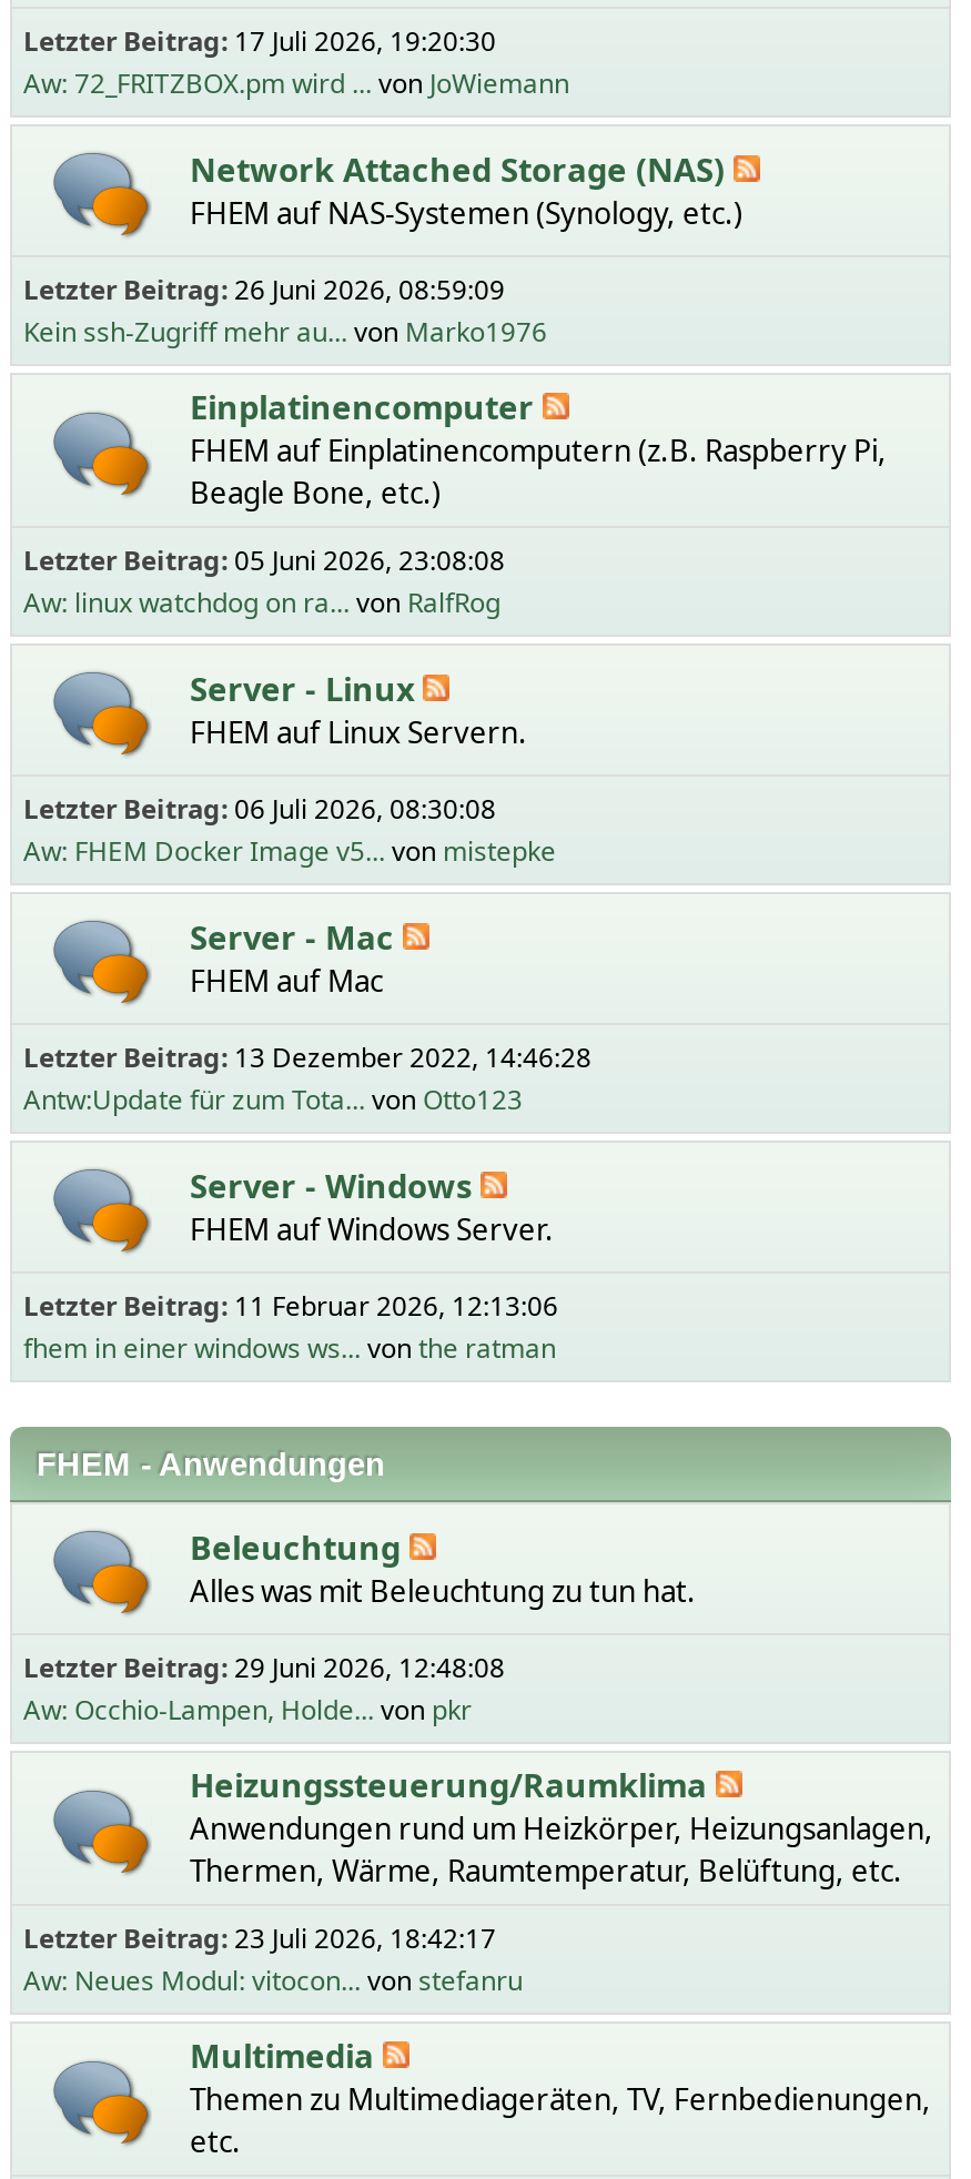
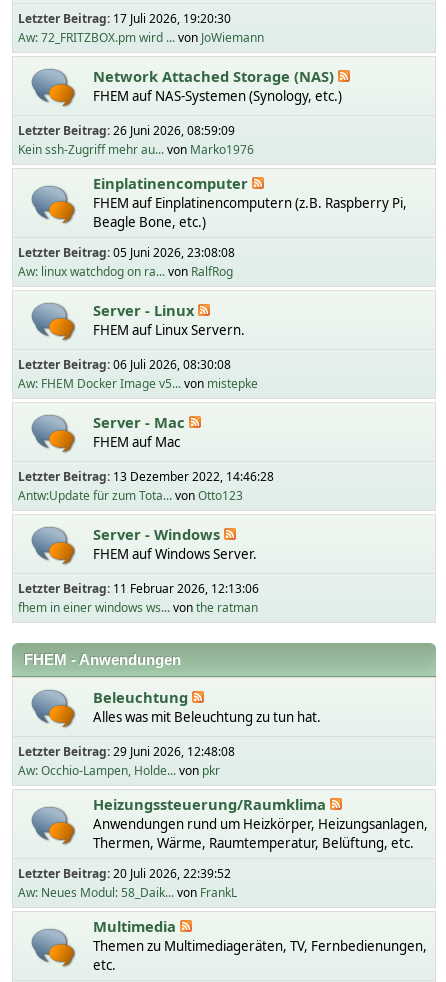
[23,1919,496,1957] Letzter Beitrag: 23 Juli 2026, 18:42:17 -> [18,865,231,882] Letzter Beitrag: 20 Juli 2026, 22:39:52
[23,1962,523,1999] Aw: Neues Modul: vitocon... von stefanru -> [18,884,237,901] Aw: Neues Modul: 58_Daik... von FrankL

